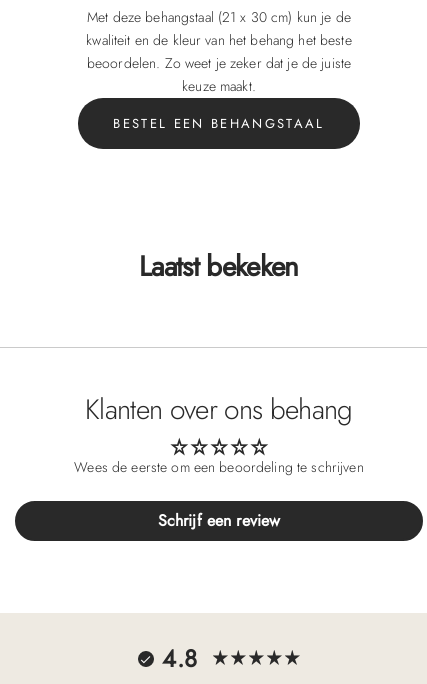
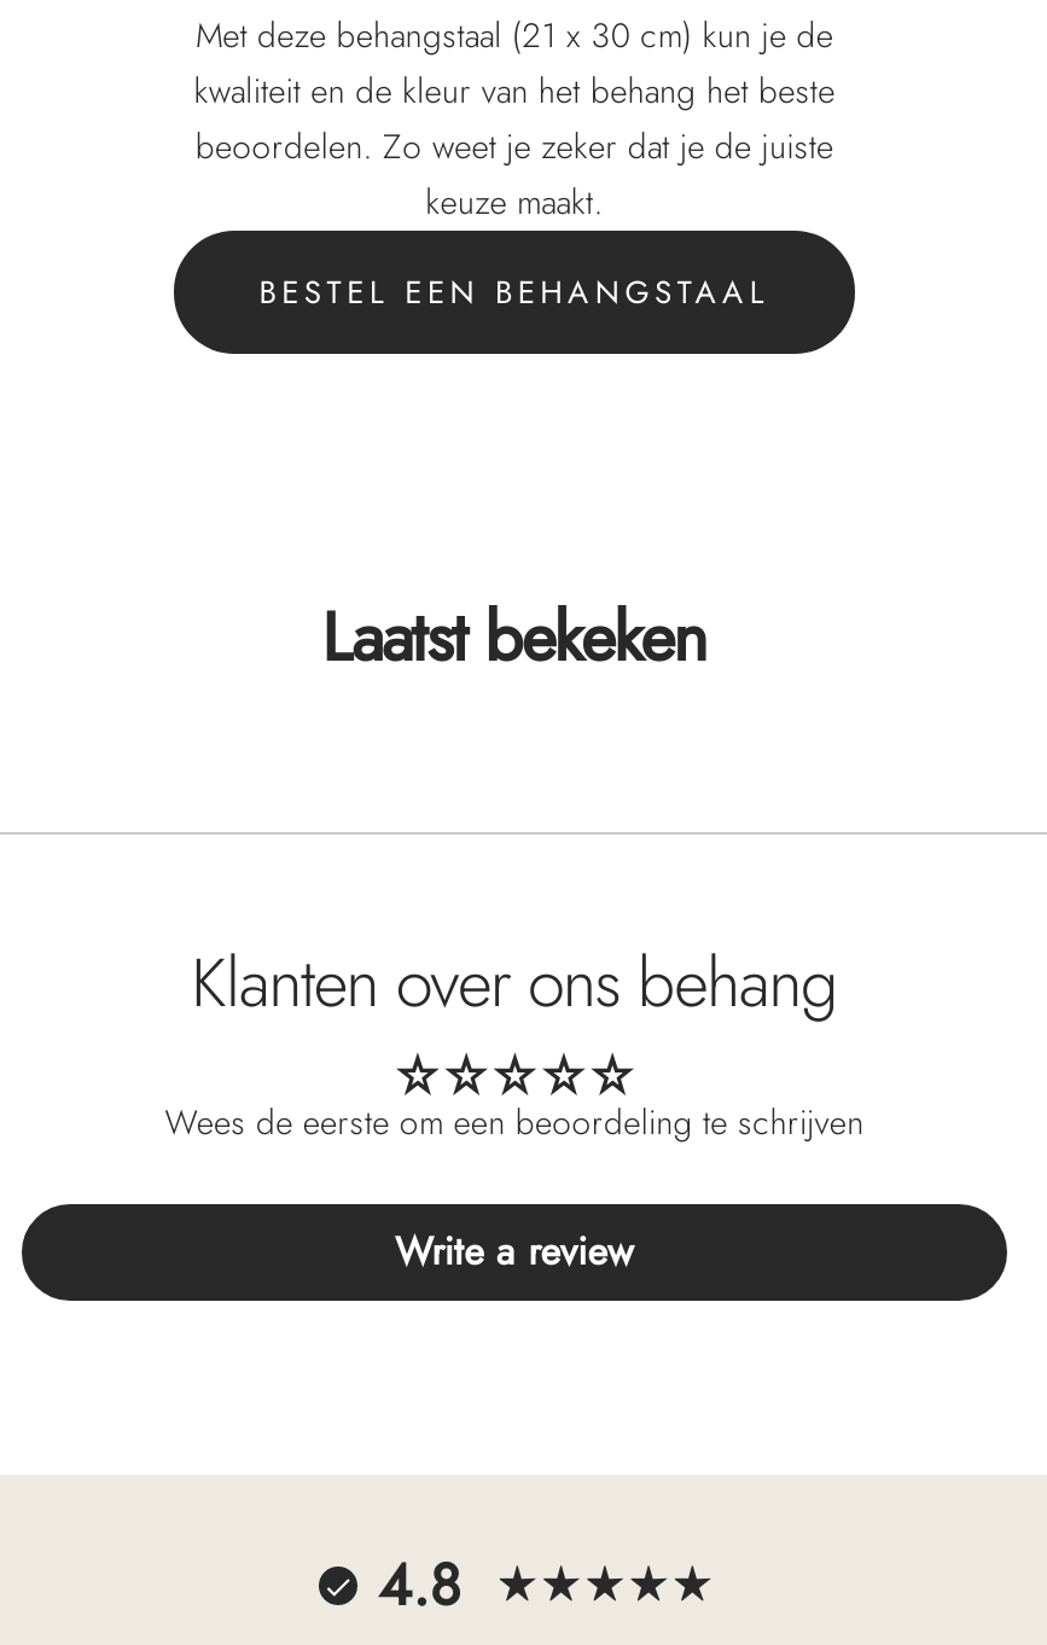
[158,509,280,532] Schrijf een review -> [395,1223,634,1278] Write a review

